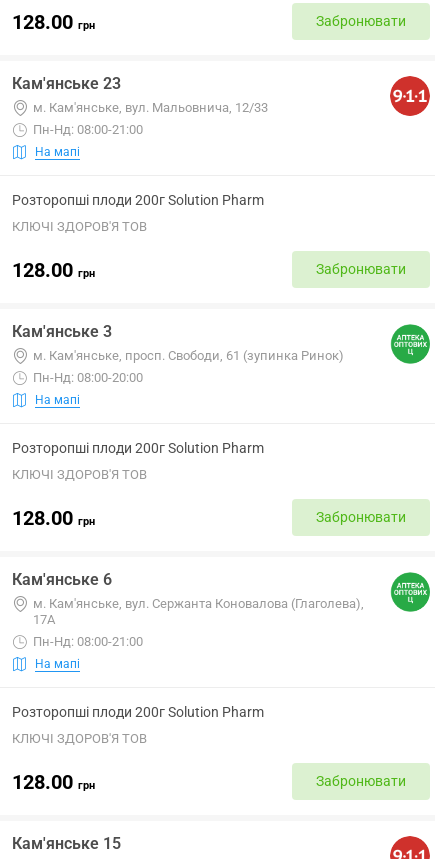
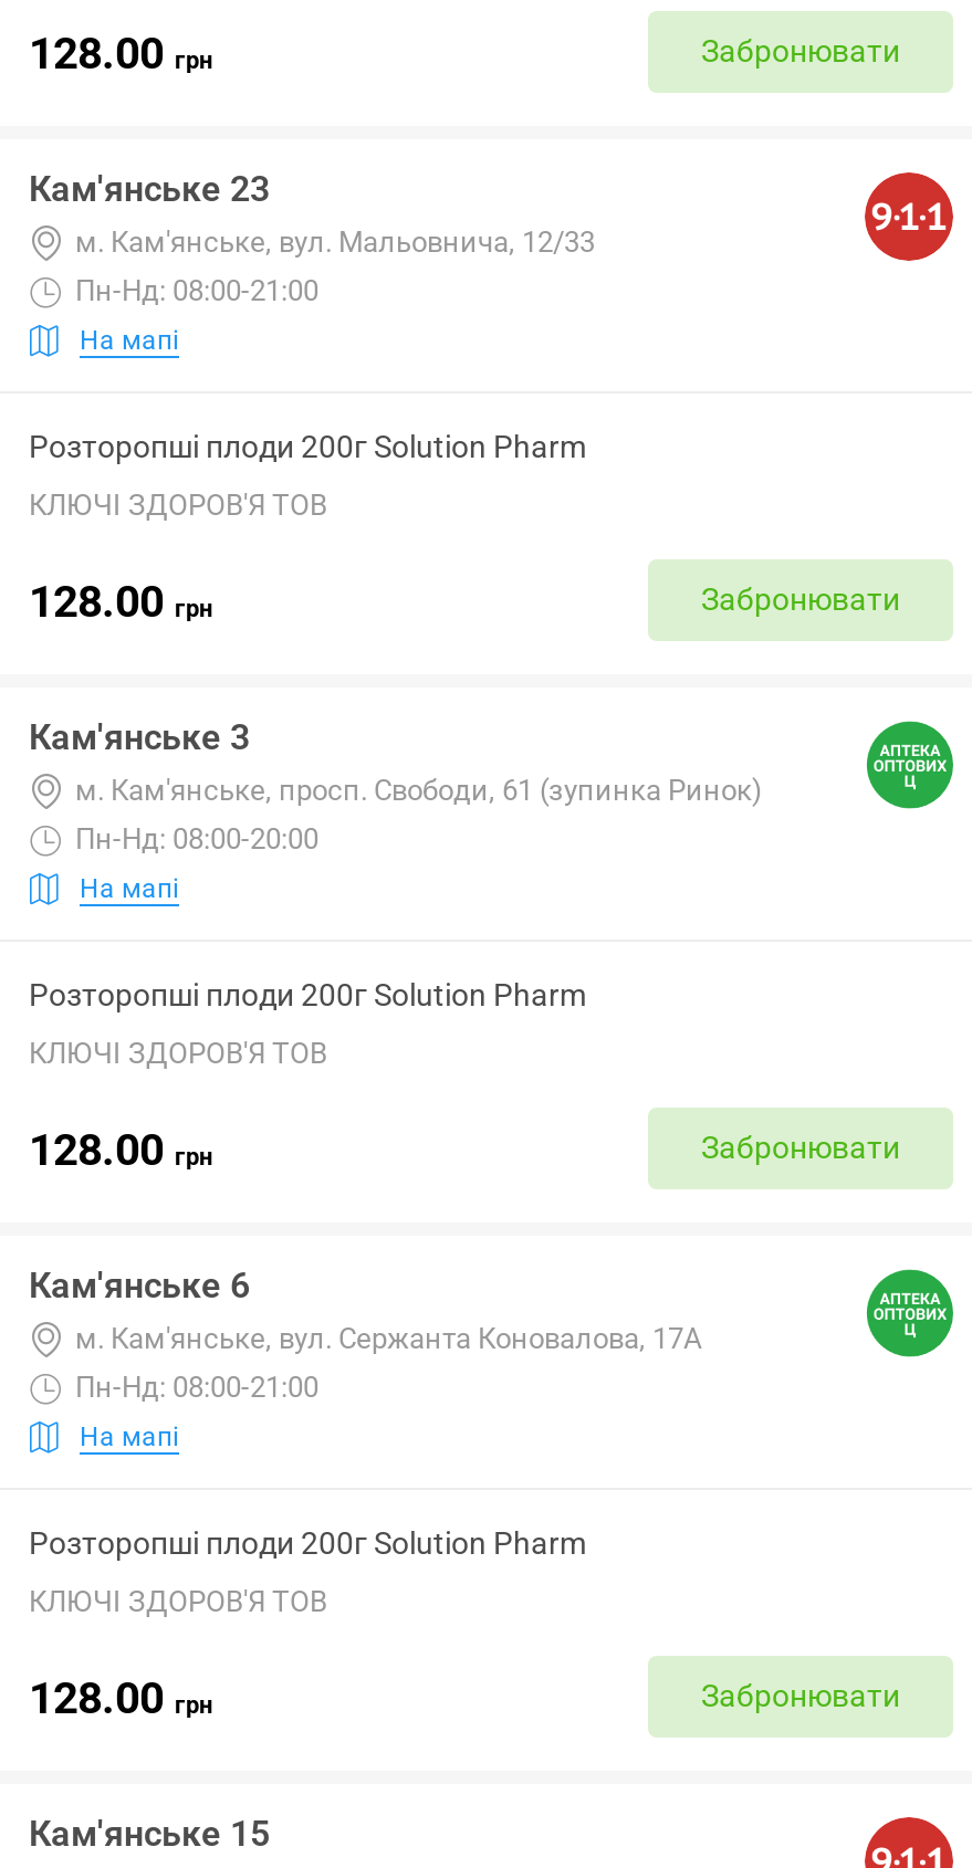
[33,596,364,627] м. Кам'янське, вул. Сержанта Коновалова (Глаголева), | 17А -> [75,1322,701,1355] м. Кам'янське, вул. Сержанта Коновалова, 17А

